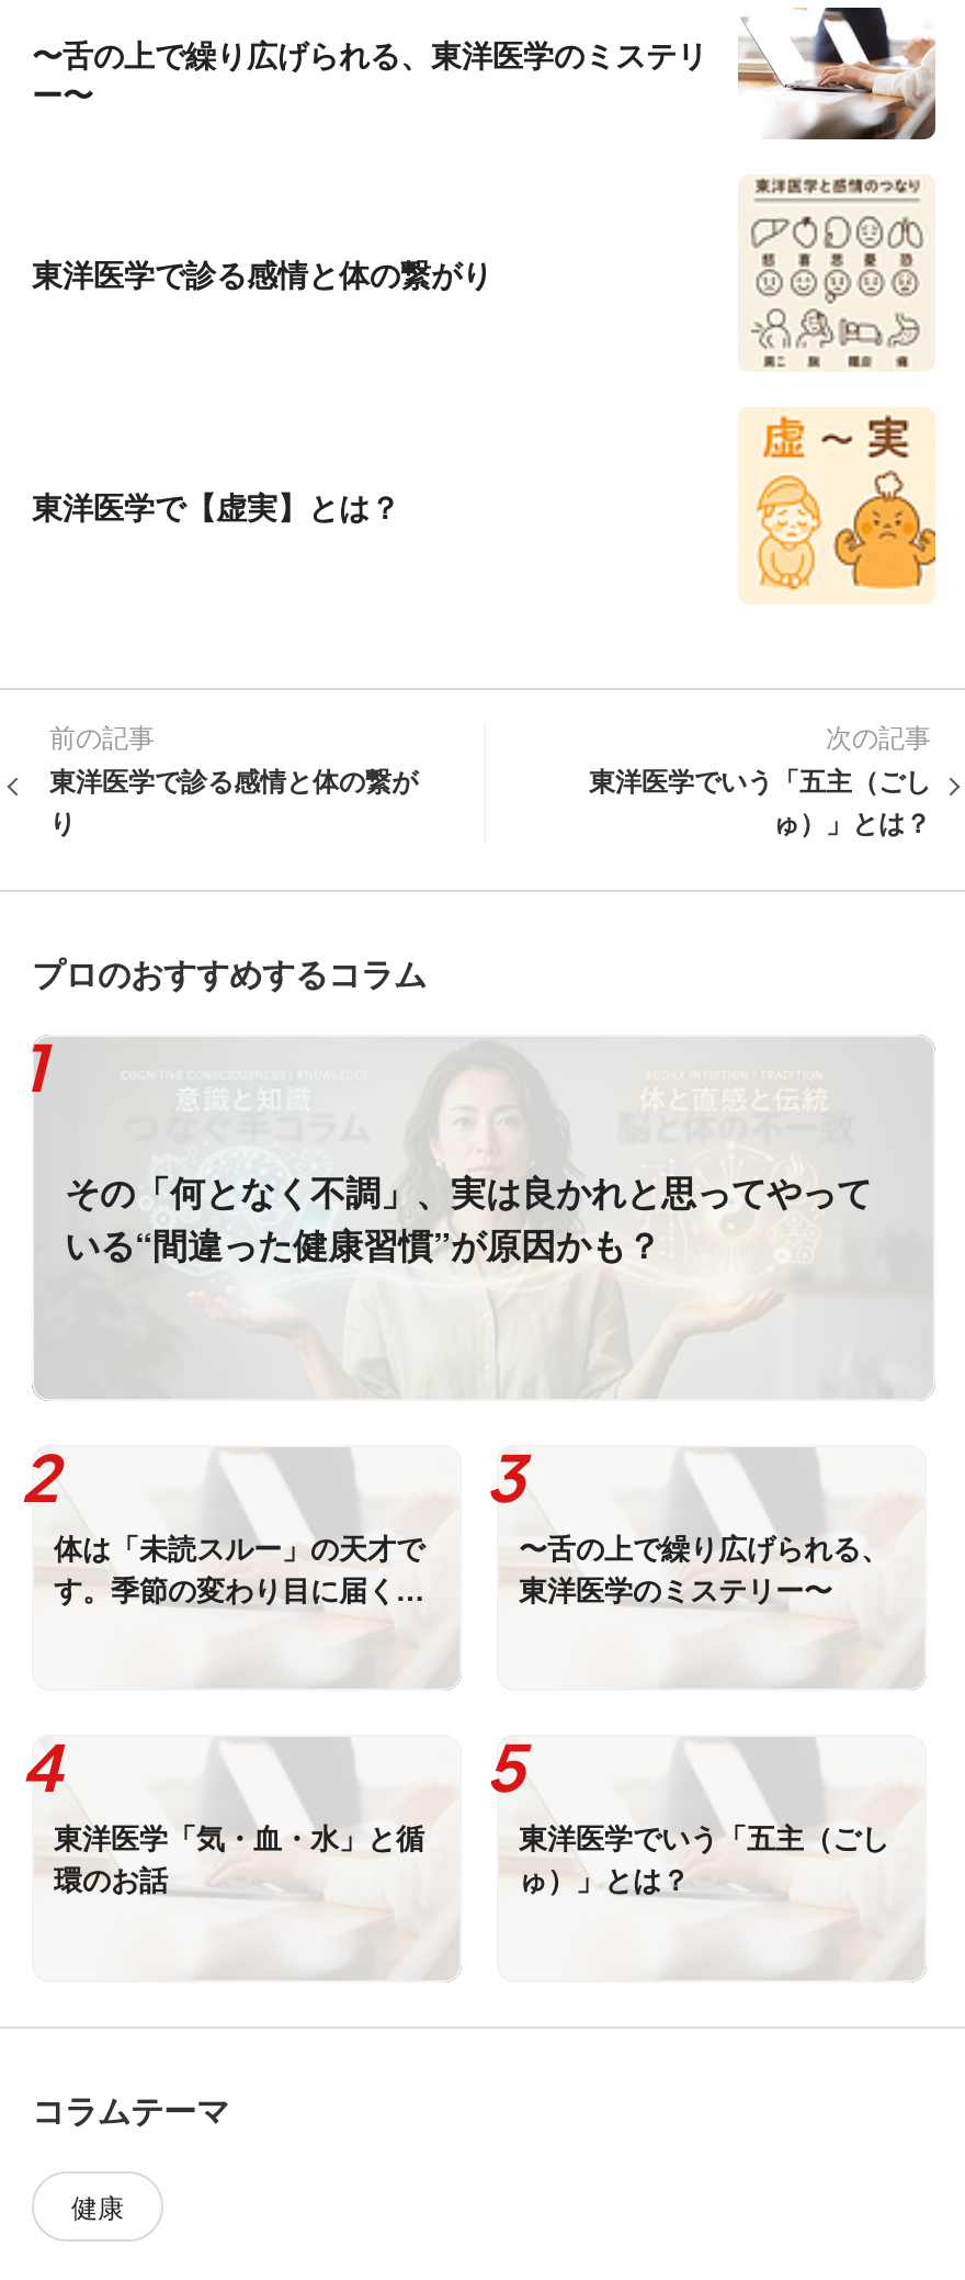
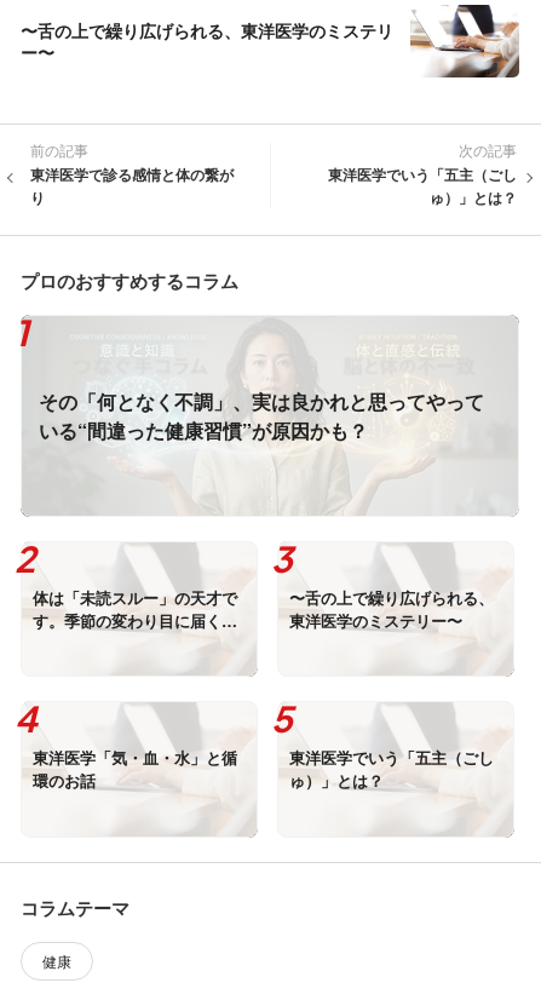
[740,174,933,372] [image] -> none
[32,252,492,296] 東洋医学で診る感情と体の繋がり -> none
[738,407,938,605] [image] -> none
[32,485,400,528] 東洋医学で【虚実】とは？ -> none

